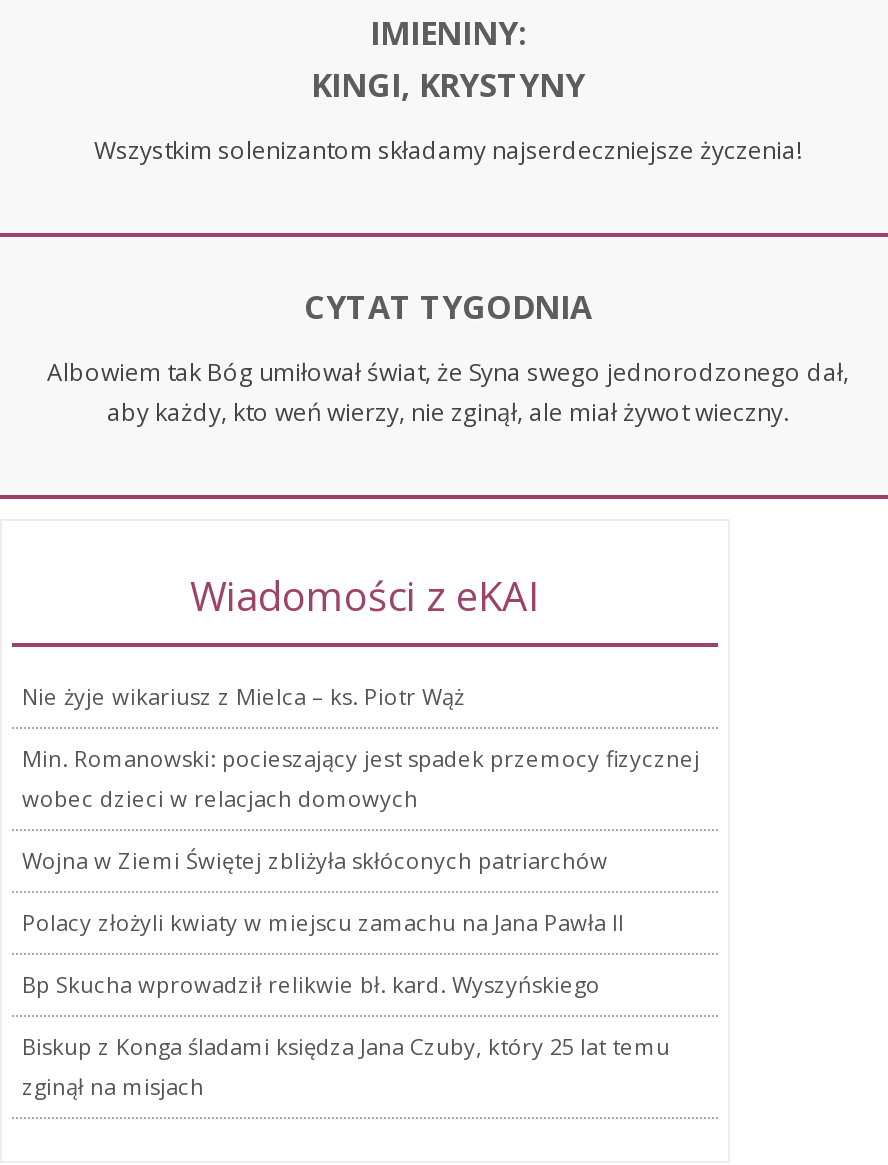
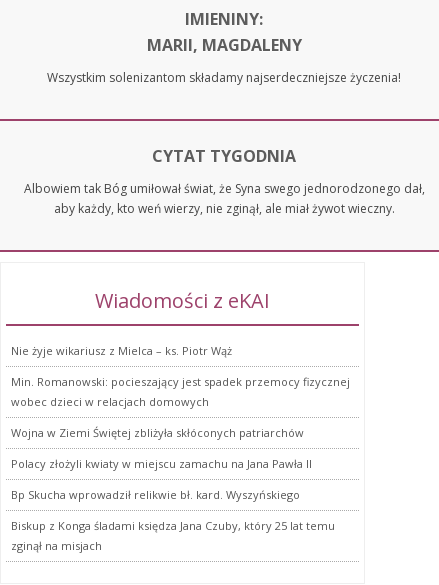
[311,64,585,108] KINGI, KRYSTYNY -> [146,34,301,56] MARII, MAGDALENY

